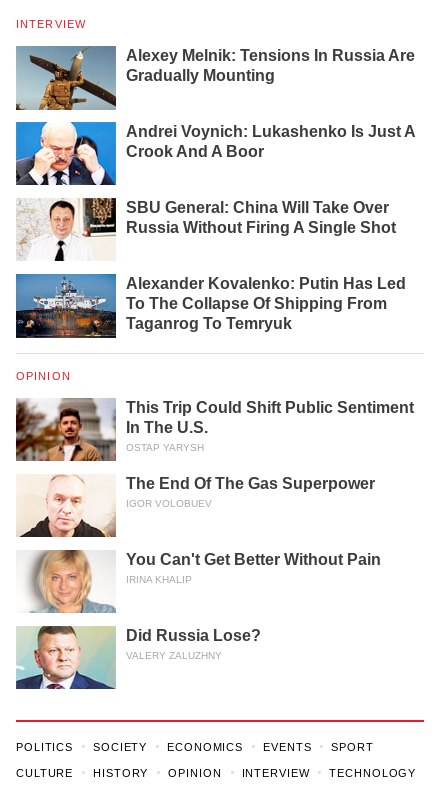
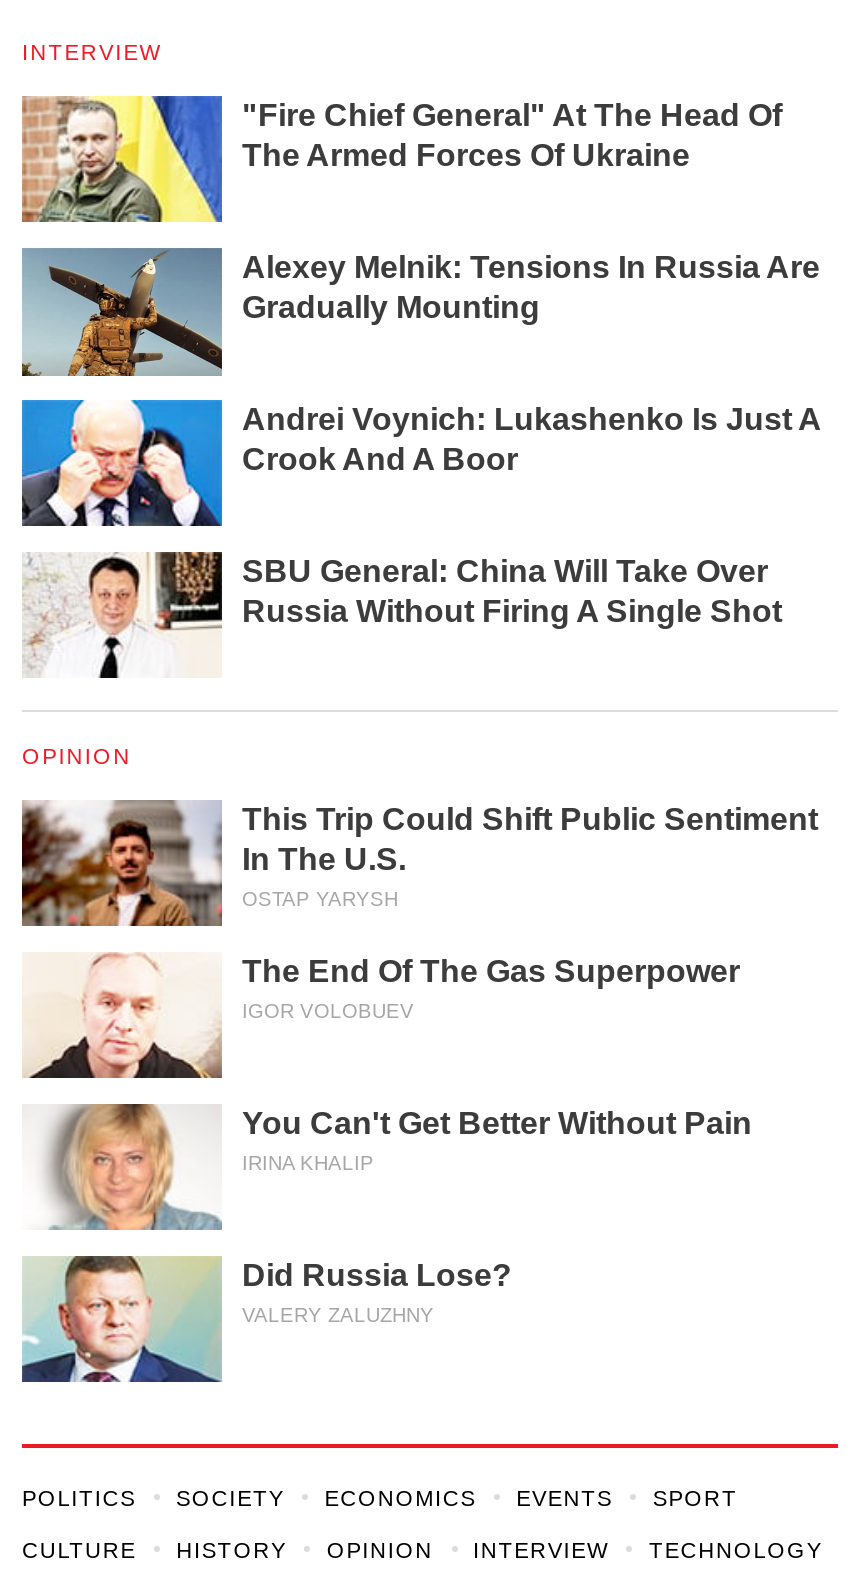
none -> [20,94,782,224] [image] | "Fire Chief General" At The Head Of | The Armed Forces Of Ukraine
moved [15,47,415,236] -> [20,250,820,628]: [image] | Alexey Melnik: Tensions In Russia Are | Gradually Mounting | Andrei Voynich: Lukashenko Is Just A | Crook And A Boor | SBU General: China Will Take Over | Russia Without Firing A Single Shot
[15,273,406,339] [image] | Alexander Kovalenko: Putin Has Led | To The Collapse Of Shipping From | Taganrog To Temryuk -> none

